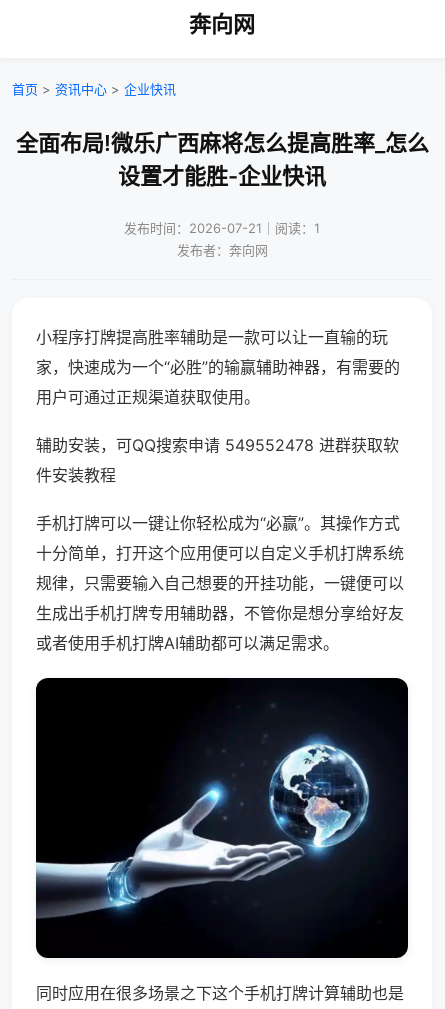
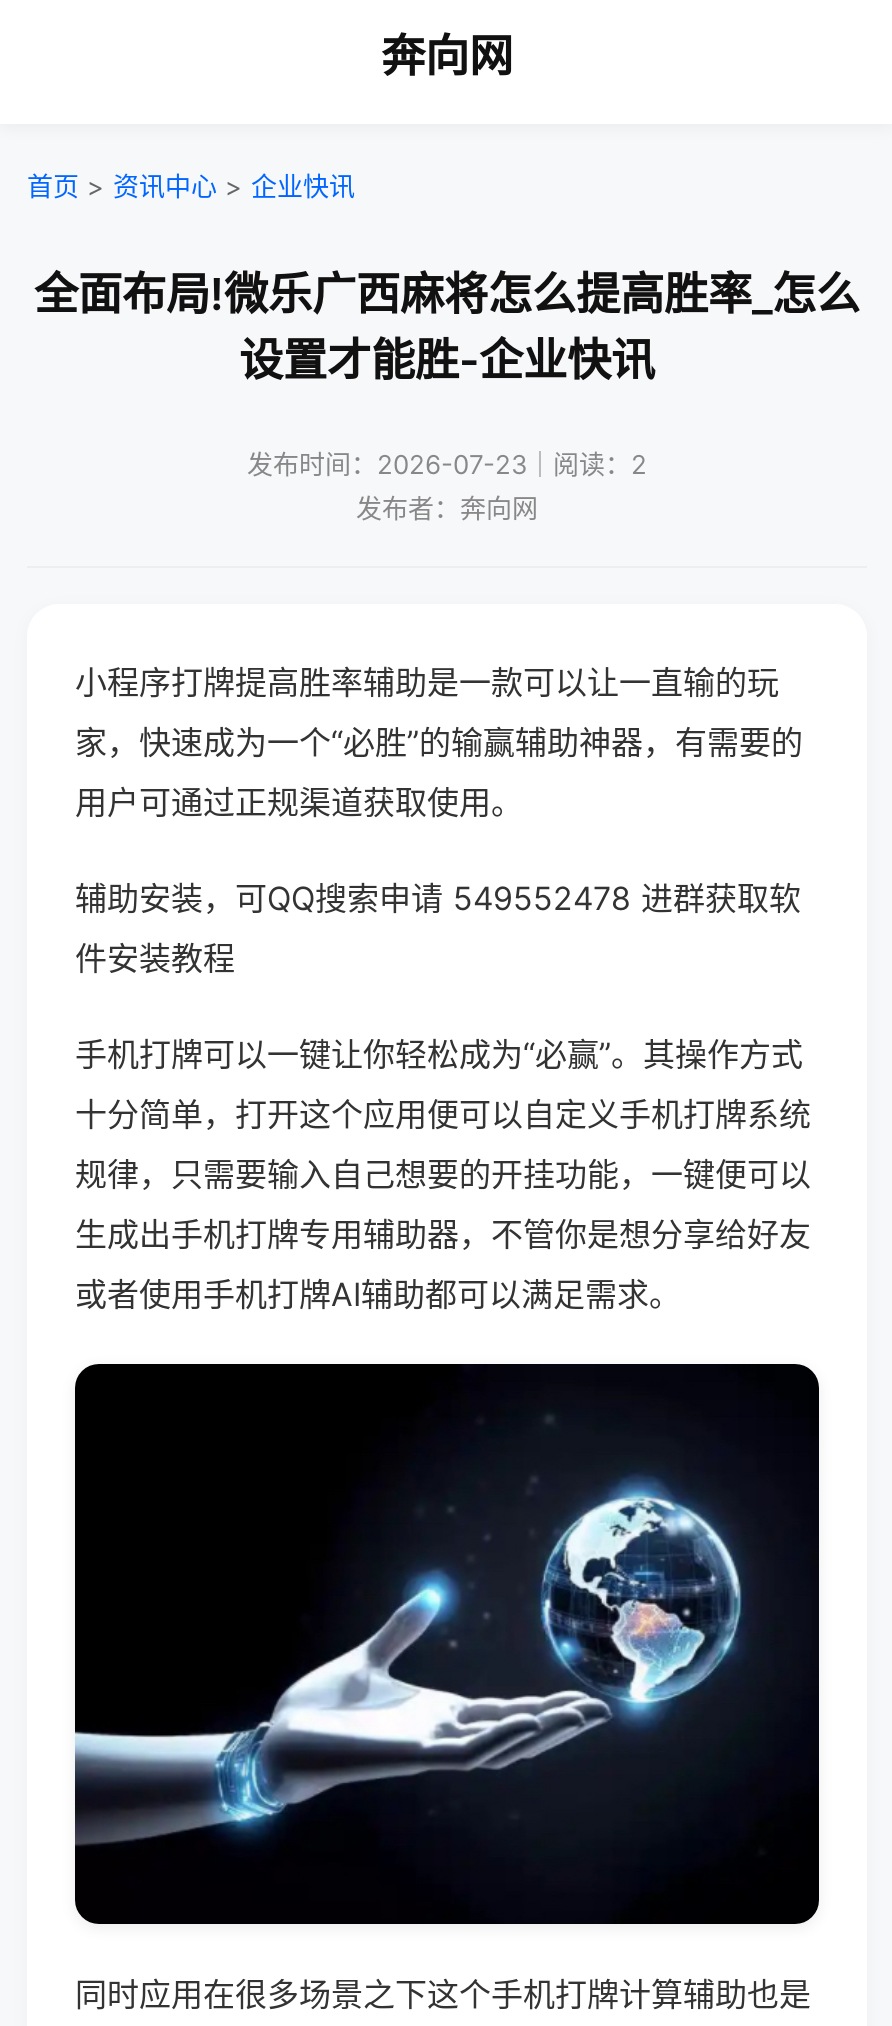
[124,220,320,236] 发布时间：2026-07-21｜阅读：1 -> [247,448,647,480] 发布时间：2026-07-23｜阅读：2

